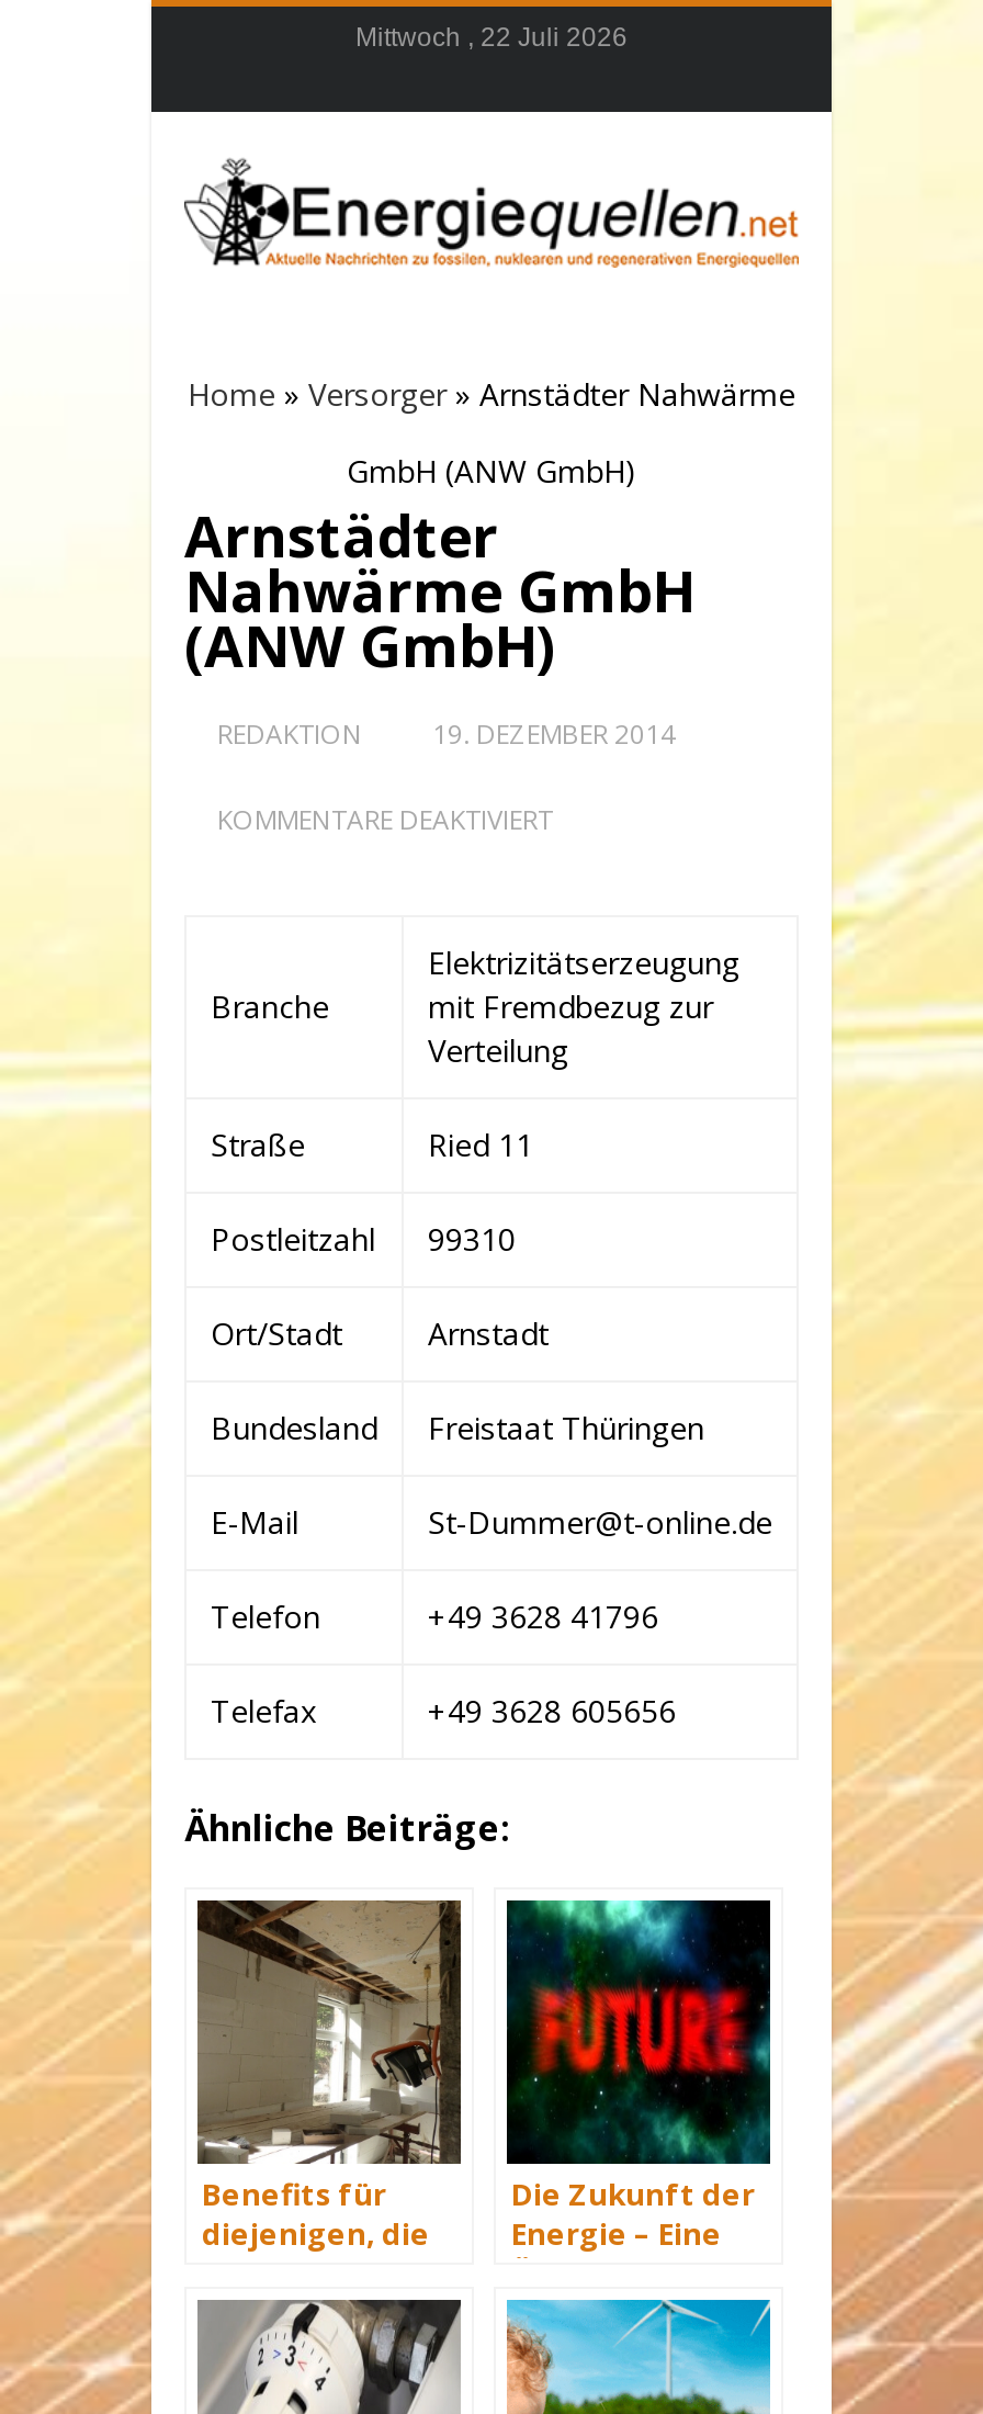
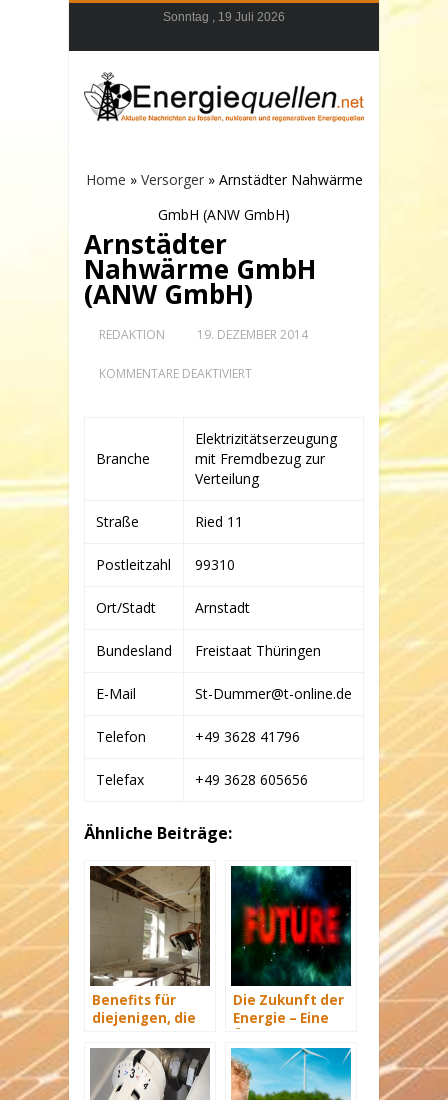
[355,22,628,53] Mittwoch , 22 Juli 2026 -> [163,10,285,24] Sonntag , 19 Juli 2026

